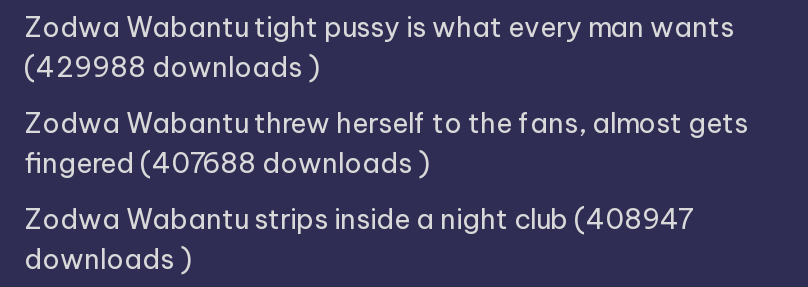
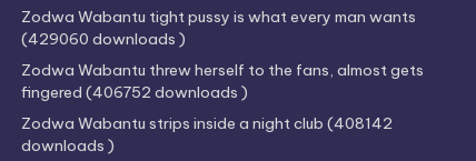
[24,49,320,85] (429988 downloads ) -> [21,29,186,49] (429060 downloads )
[24,145,430,181] fingered (407688 downloads ) -> [21,82,248,102] fingered (406752 downloads )
[24,201,692,237] Zodwa Wabantu strips inside a night club (408947 -> [21,113,393,133] Zodwa Wabantu strips inside a night club (408142

